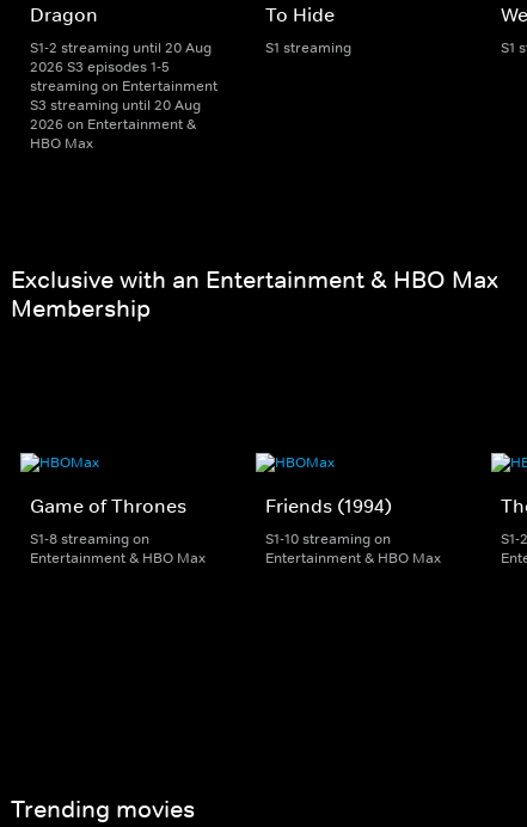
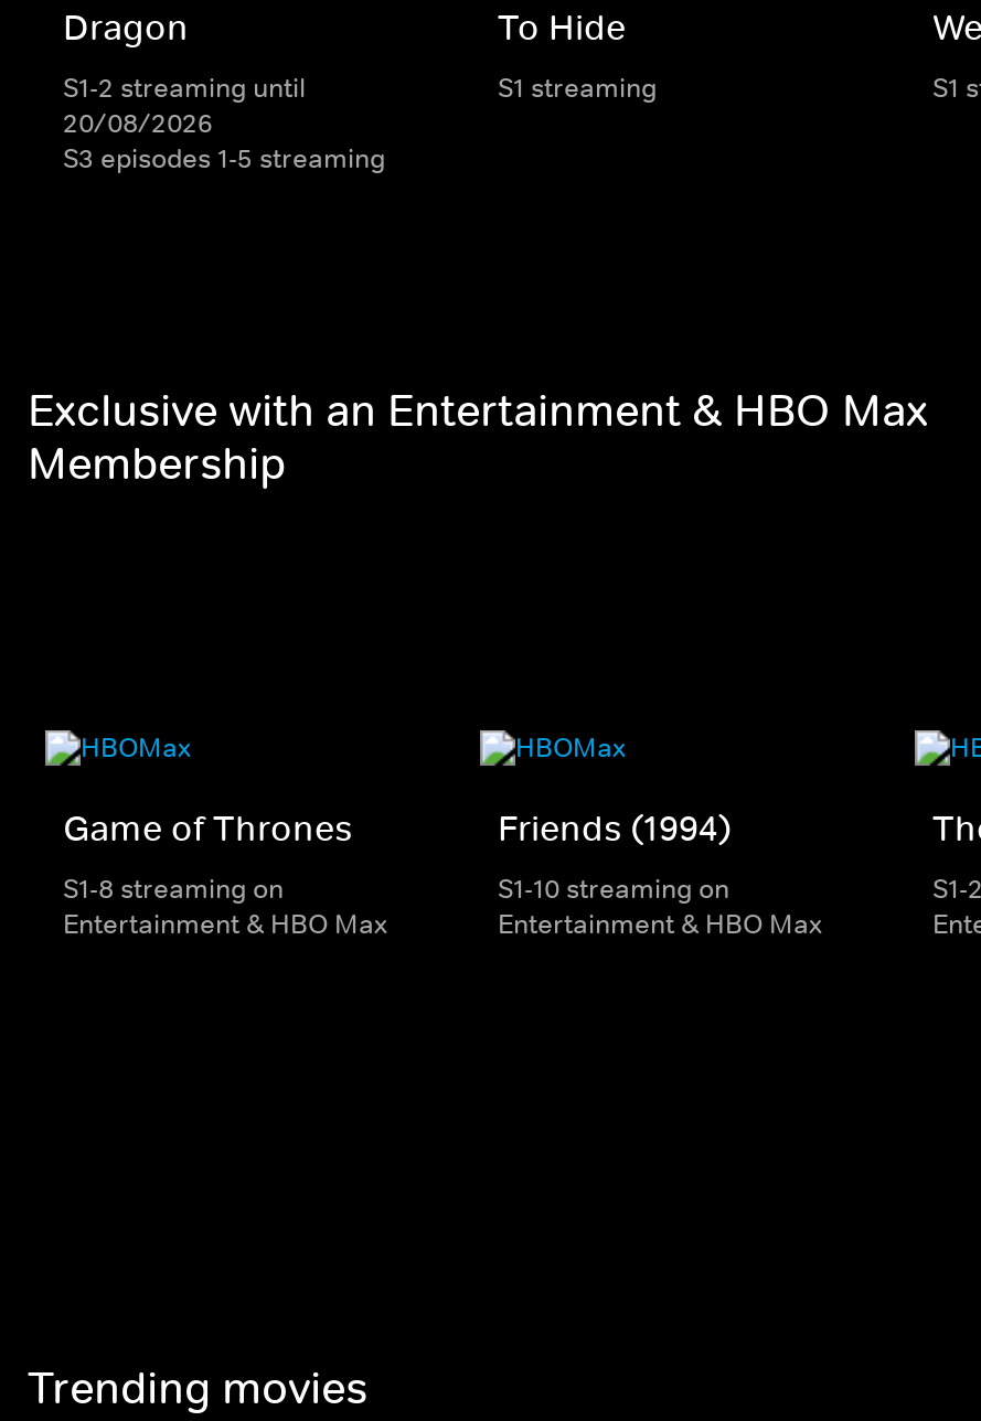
[30,39,217,153] S1-2 streaming until 20 Aug | 2026 S3 episodes 1-5 | streaming on Entertainment | S3 streaming until 20 Aug | 2026 on Entertainment & | HBO Max -> [63,71,385,177] S1-2 streaming until | 20/08/2026 | S3 episodes 1-5 streaming

